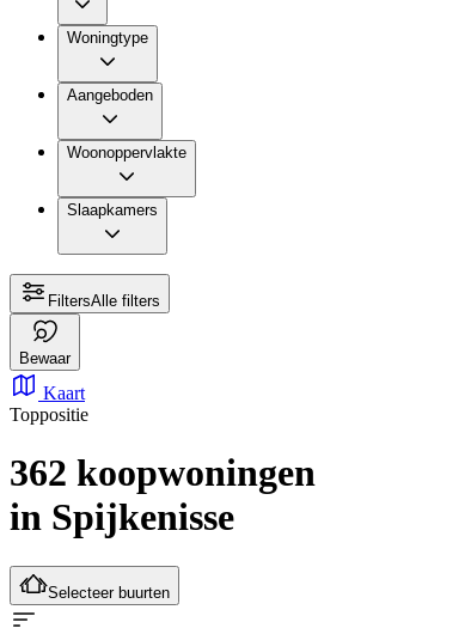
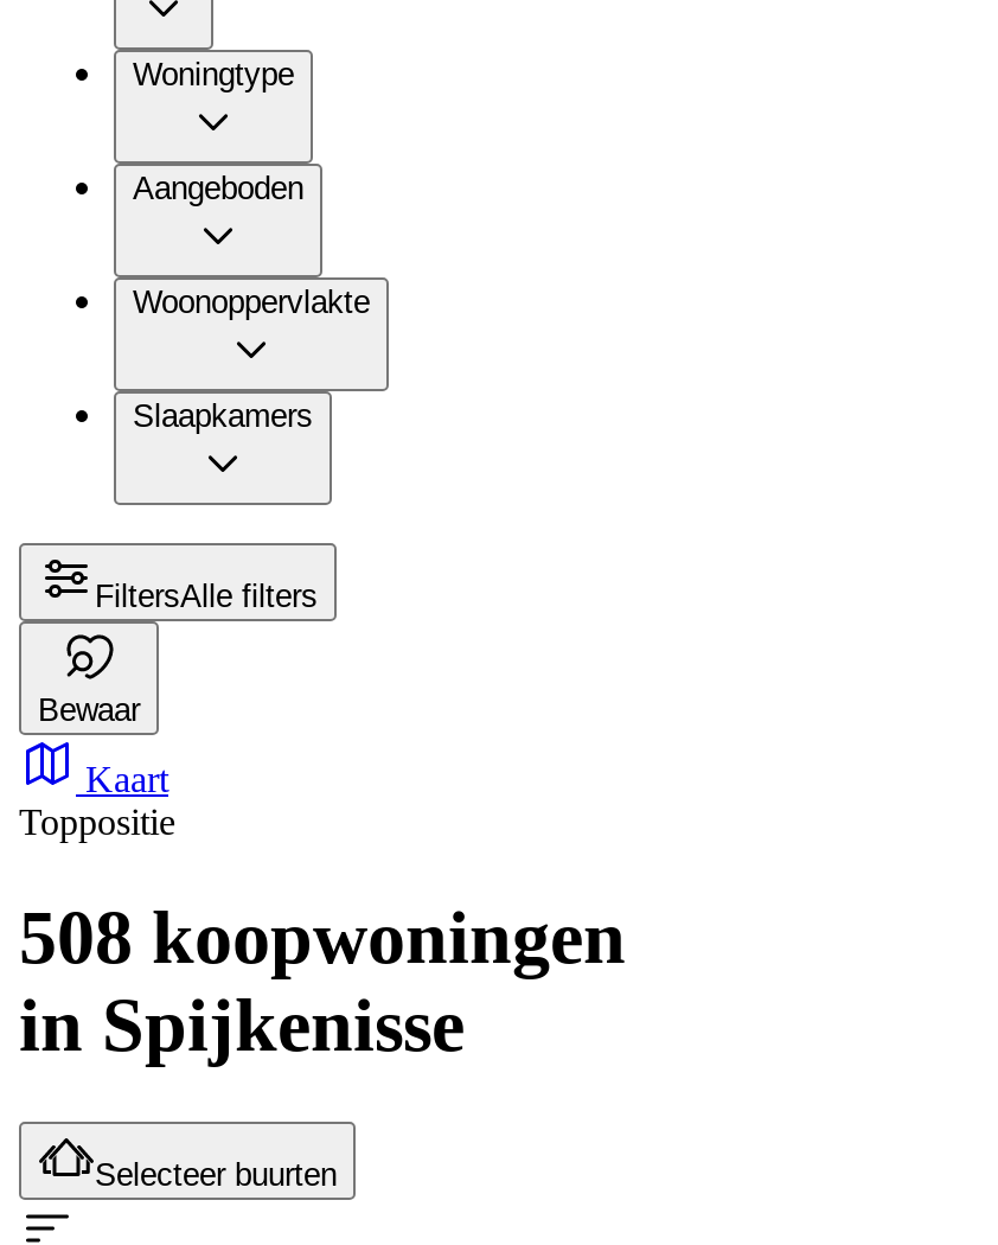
[10,451,316,494] 362 koopwoningen -> [19,895,626,980] 508 koopwoningen

